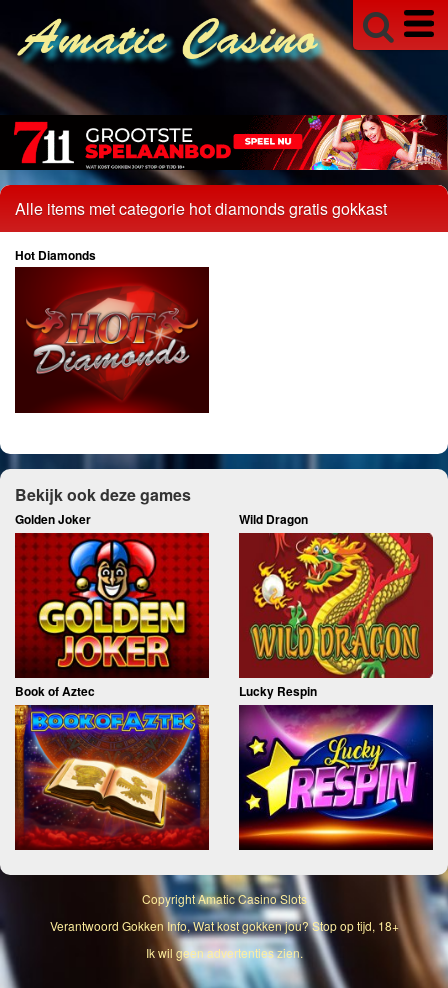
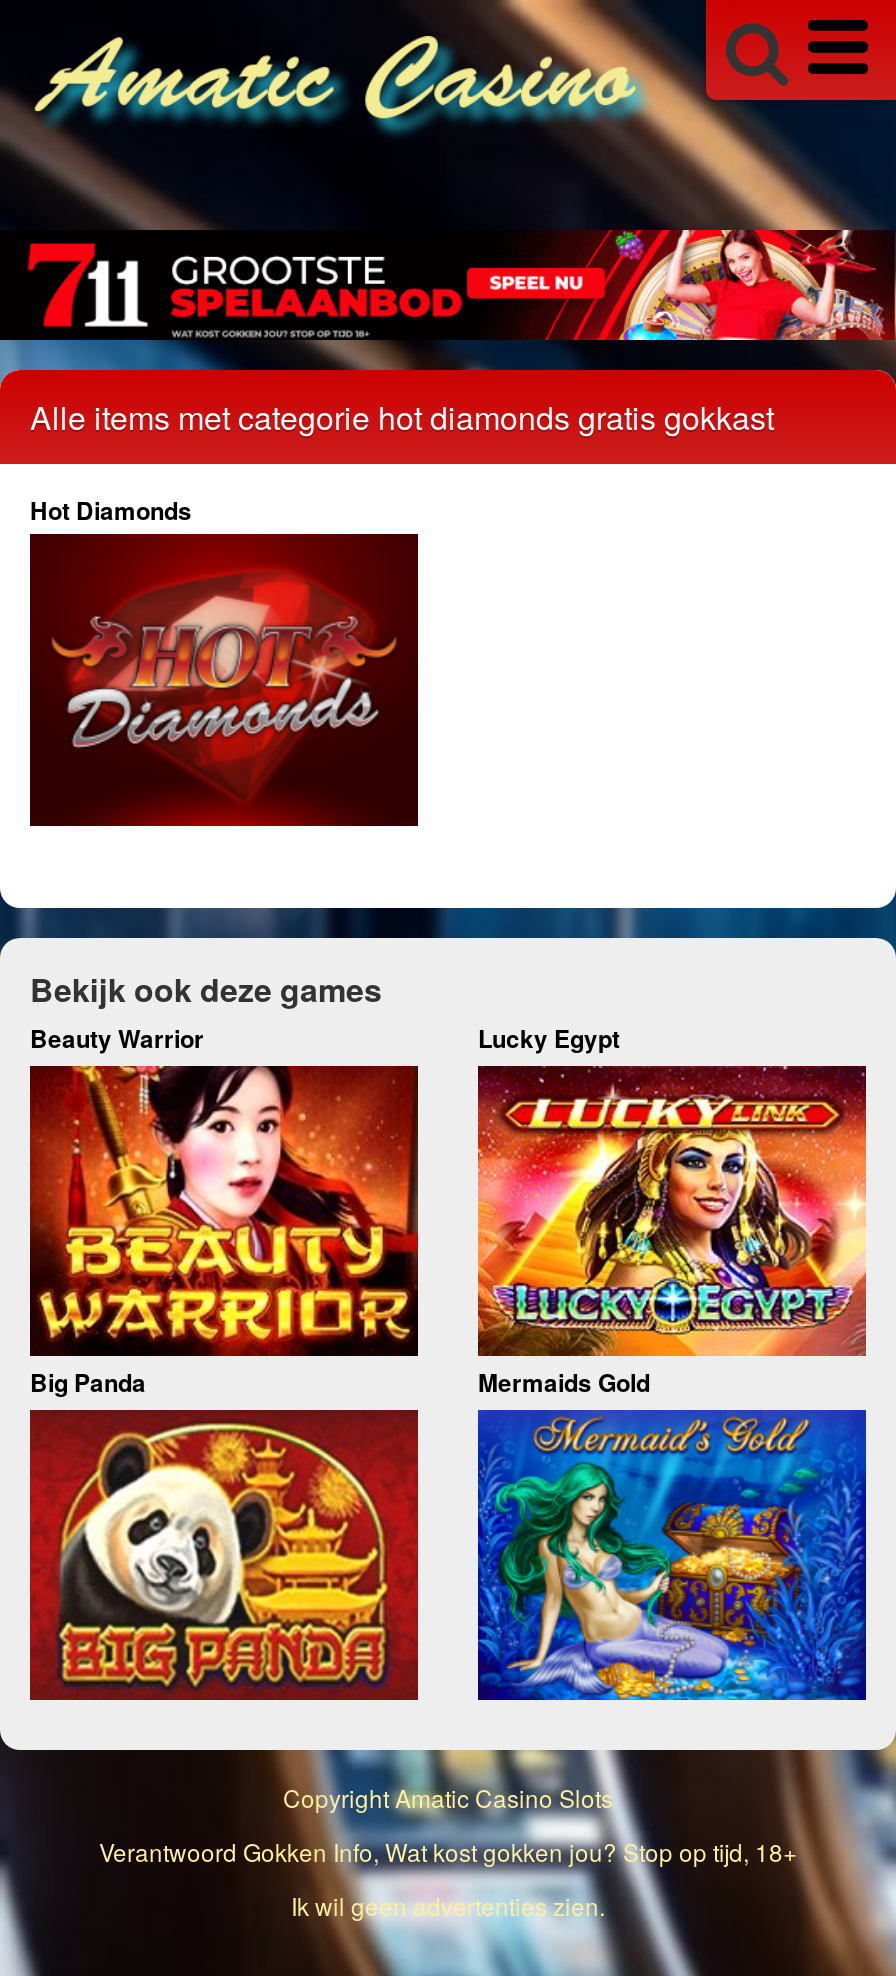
[15,510,308,528] Golden Joker | Wild Dragon -> [30,1019,620,1055] Beauty Warrior | Lucky Egypt
[15,532,317,700] [image] | Book of Aztec | Lucky Respin -> [30,1064,650,1400] [image] | Big Panda | Mermaids Gold
[238,532,434,679] [image] -> [476,1064,868,1358] [image]
[14,704,210,850] [image] -> [28,1410,420,1700] [image]
[238,704,434,851] [image] -> [476,1408,868,1702] [image]

